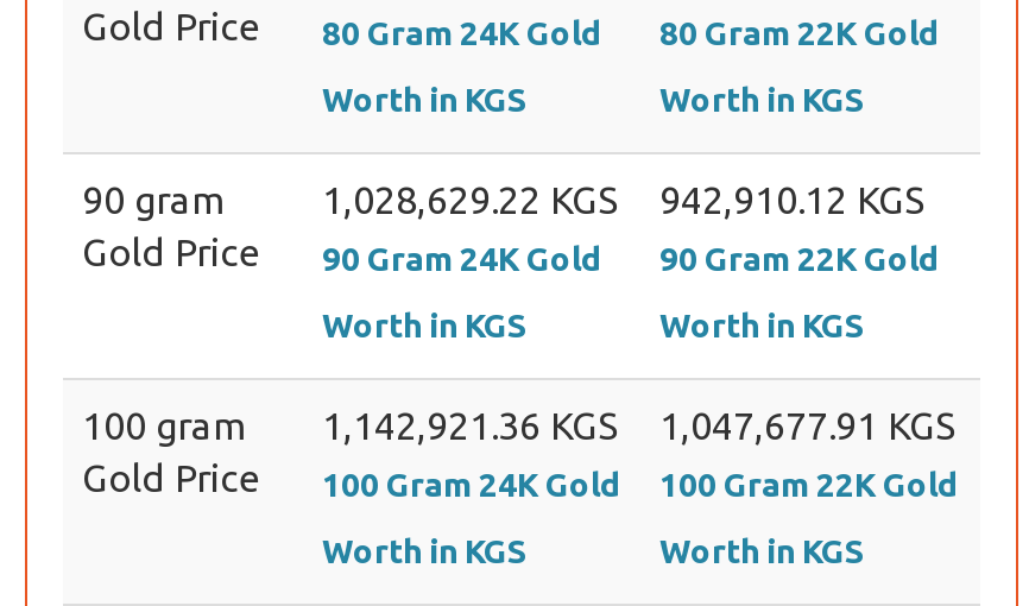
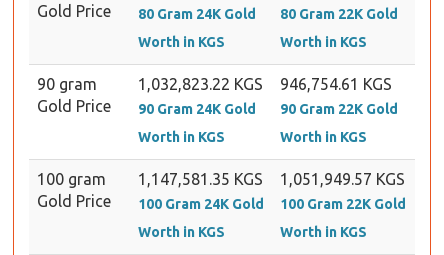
[322,178,619,221] 1,028,629.22 KGS -> [138,75,263,93] 1,032,823.22 KGS
[659,178,926,221] 942,910.12 KGS -> [280,75,392,93] 946,754.61 KGS
[322,404,619,447] 1,142,921.36 KGS -> [138,170,263,188] 1,147,581.35 KGS
[659,404,957,447] 1,047,677.91 KGS -> [280,170,405,188] 1,051,949.57 KGS

